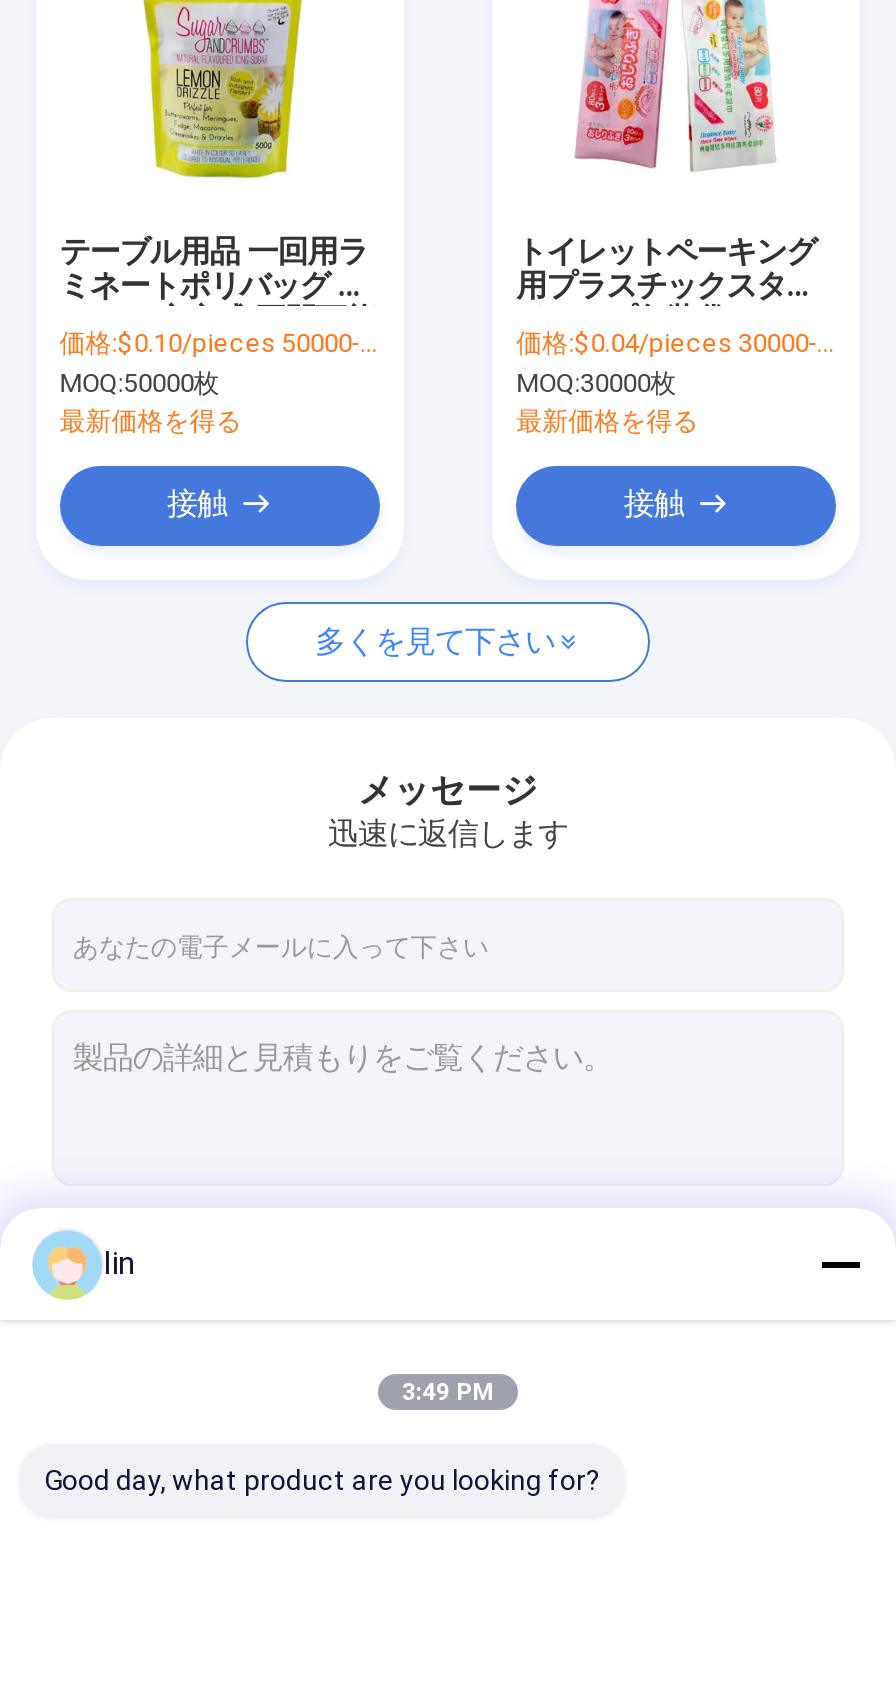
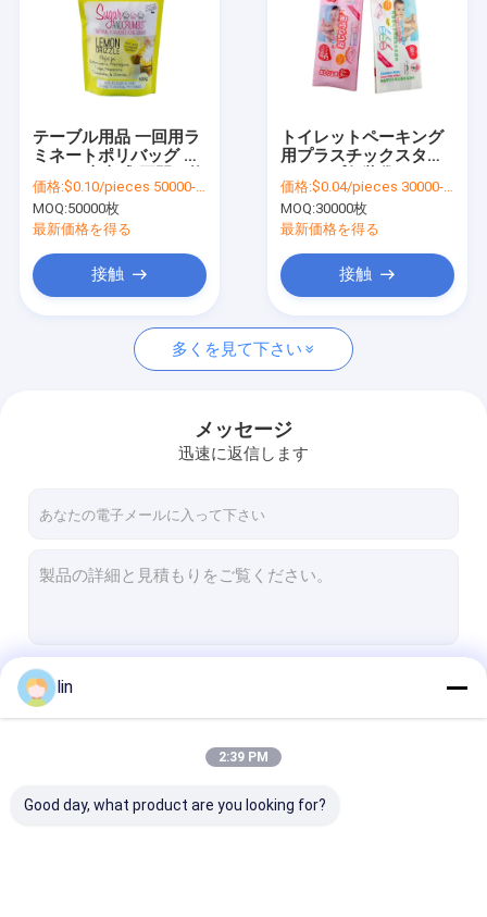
[402,1378,494,1406] 3:49 PM -> [218,749,269,765] 2:39 PM

